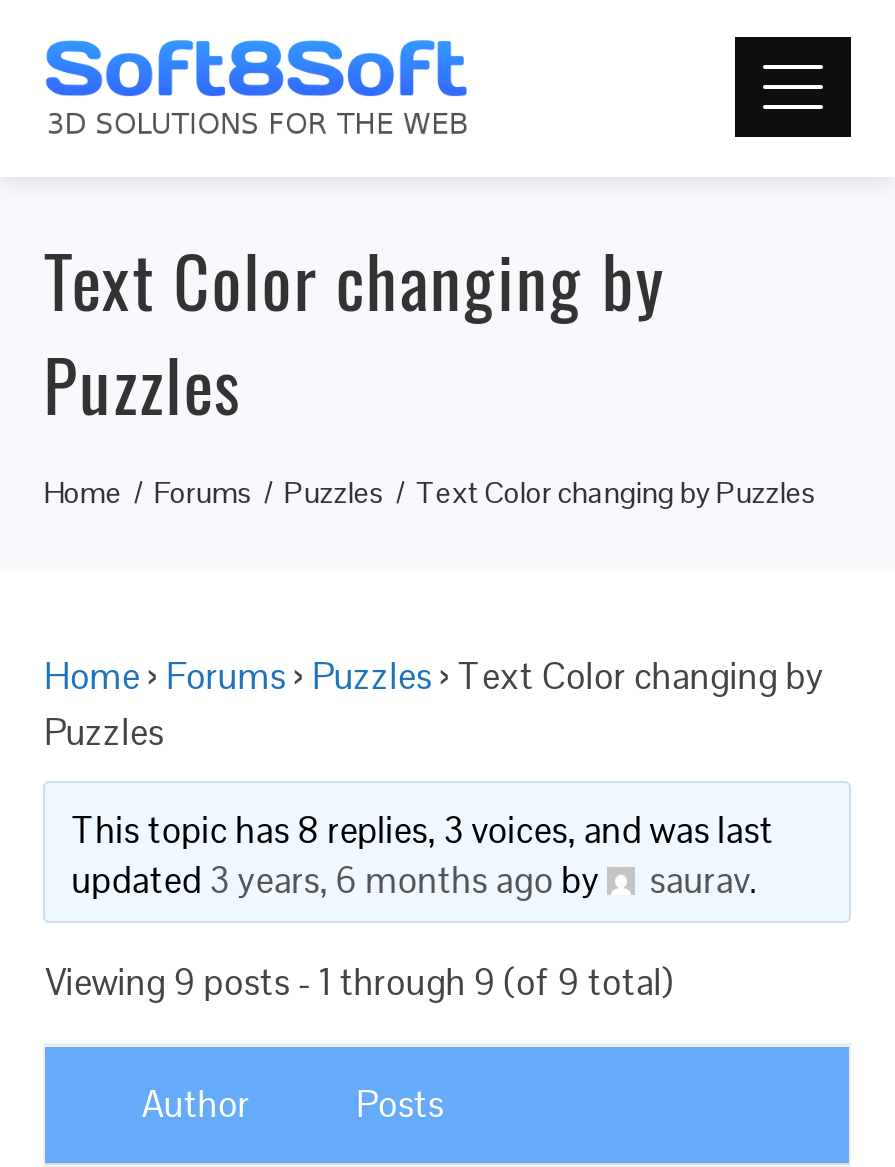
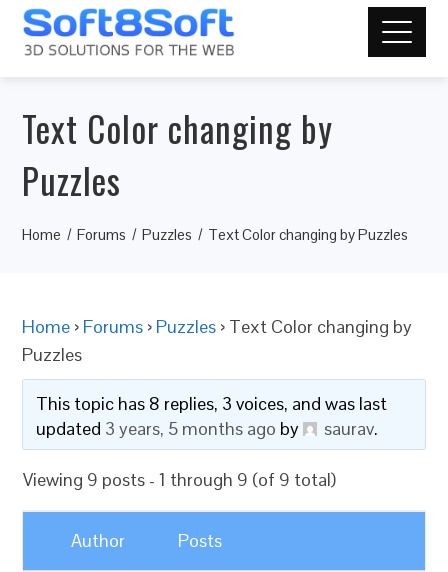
[71,857,607,903] updated 3 years, 6 months ago by -> [36,417,303,440] updated 3 years, 5 months ago by

